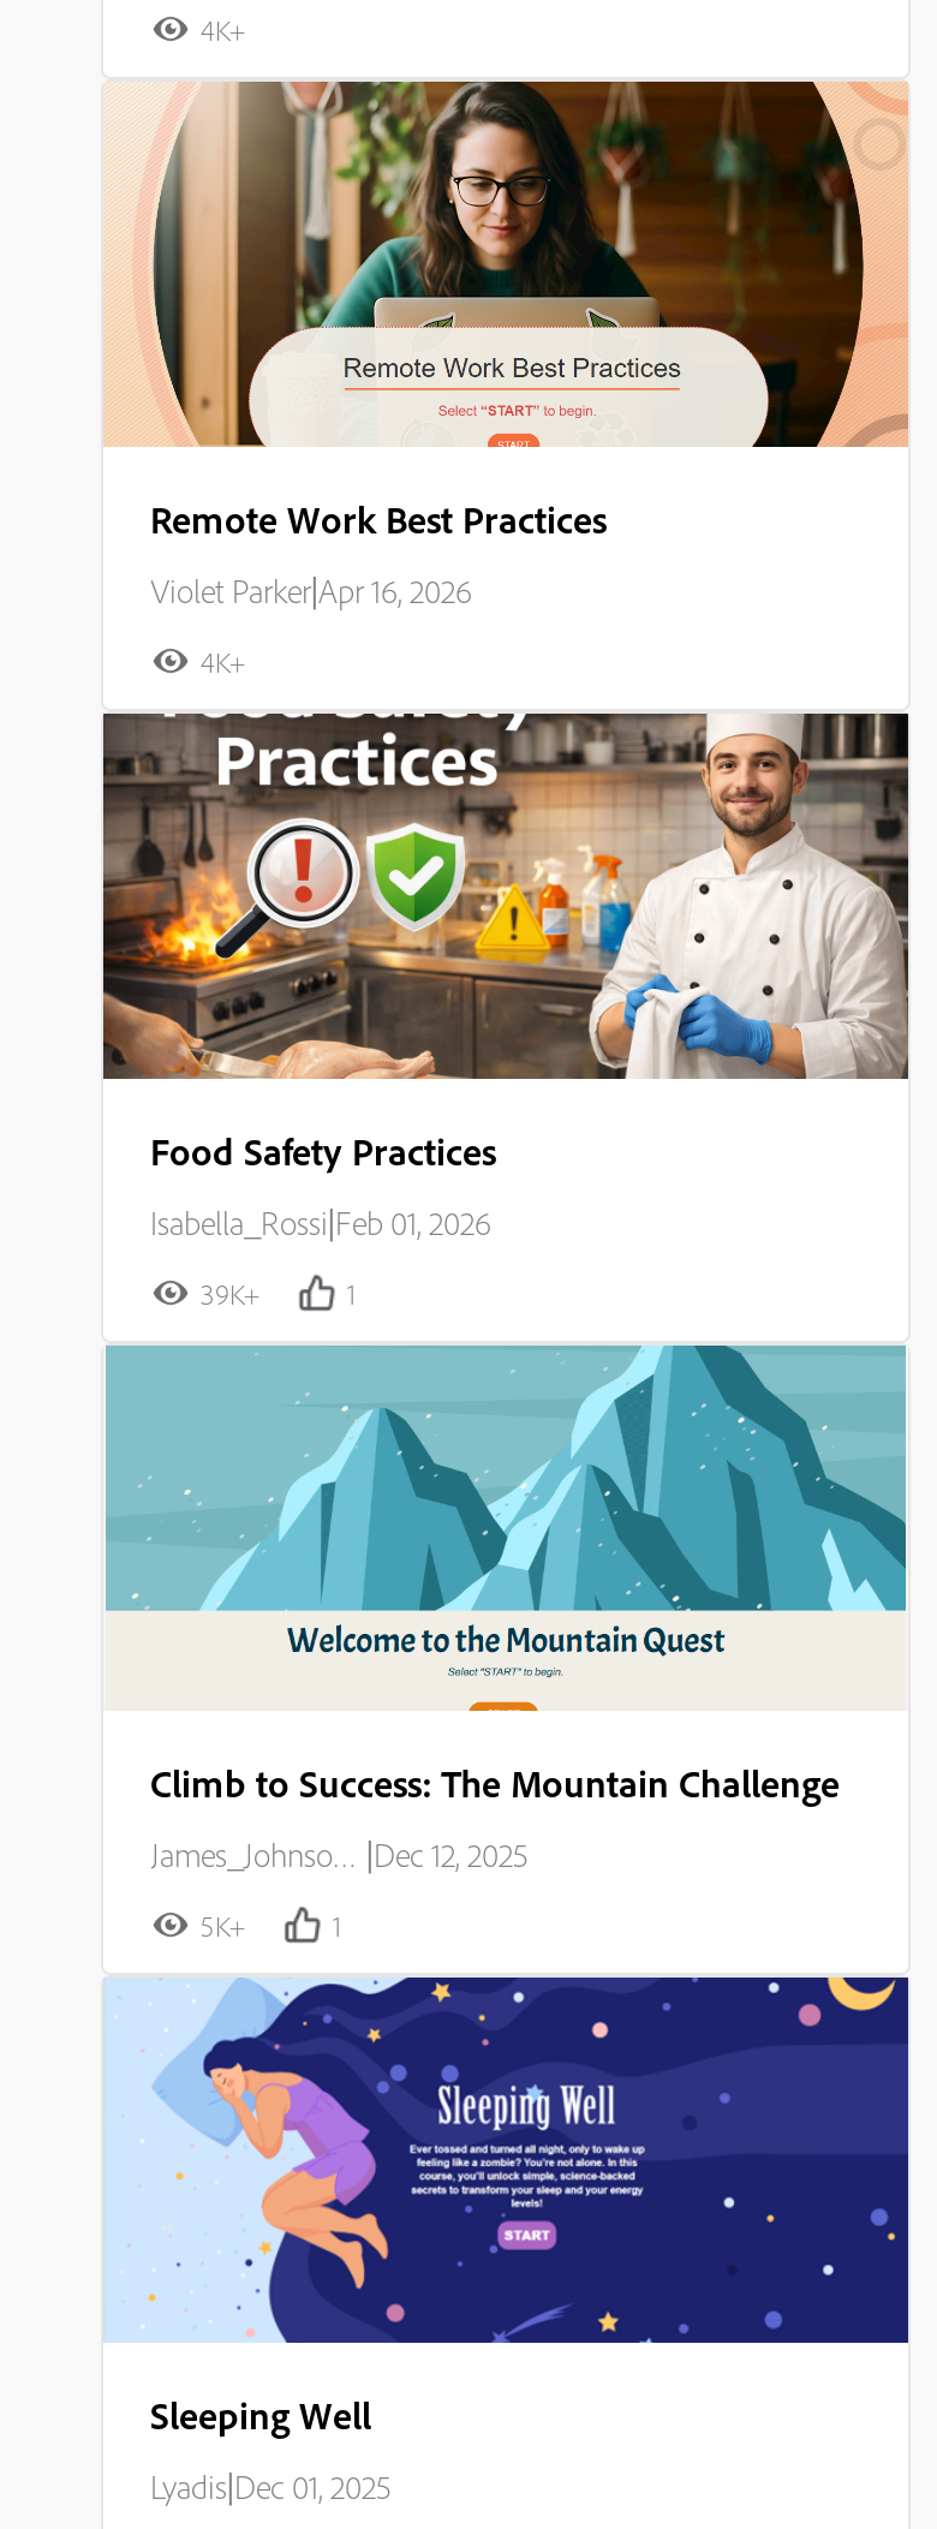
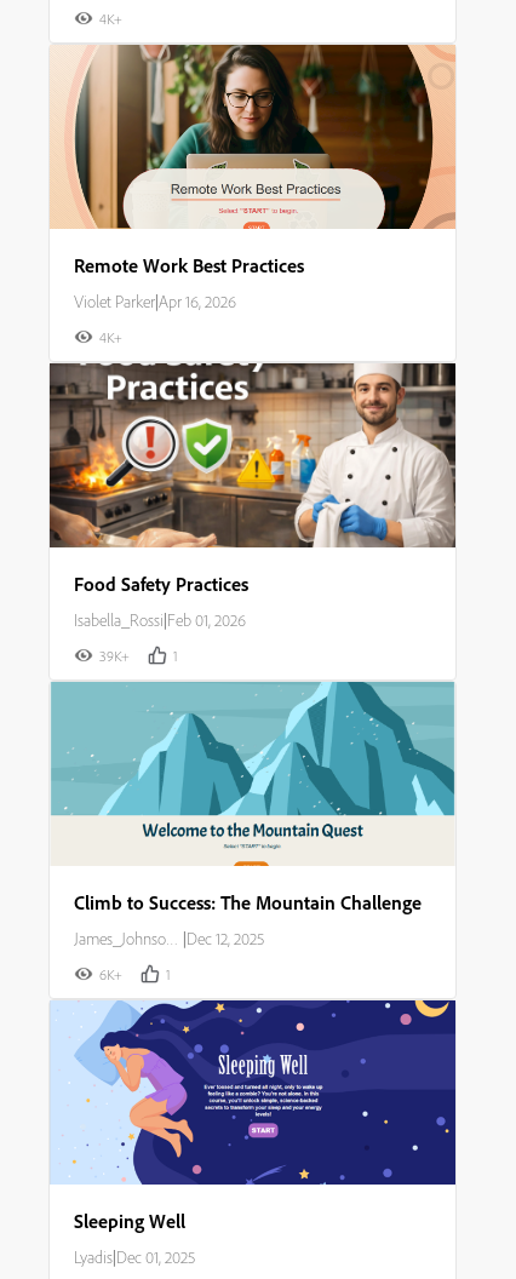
[201,1908,246,1944] 5K+ -> [99,965,122,983] 6K+

